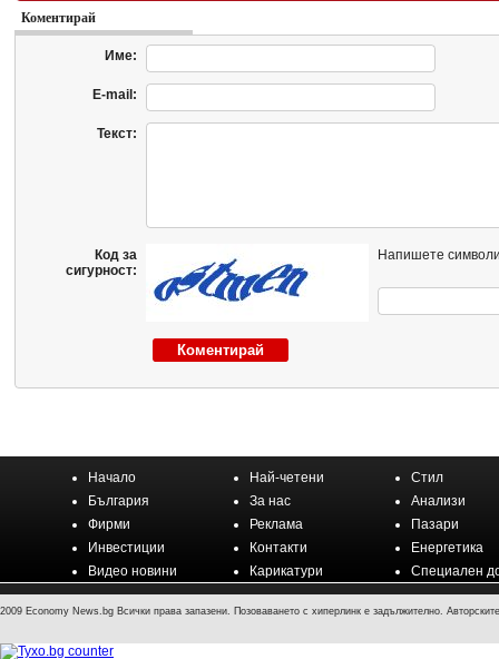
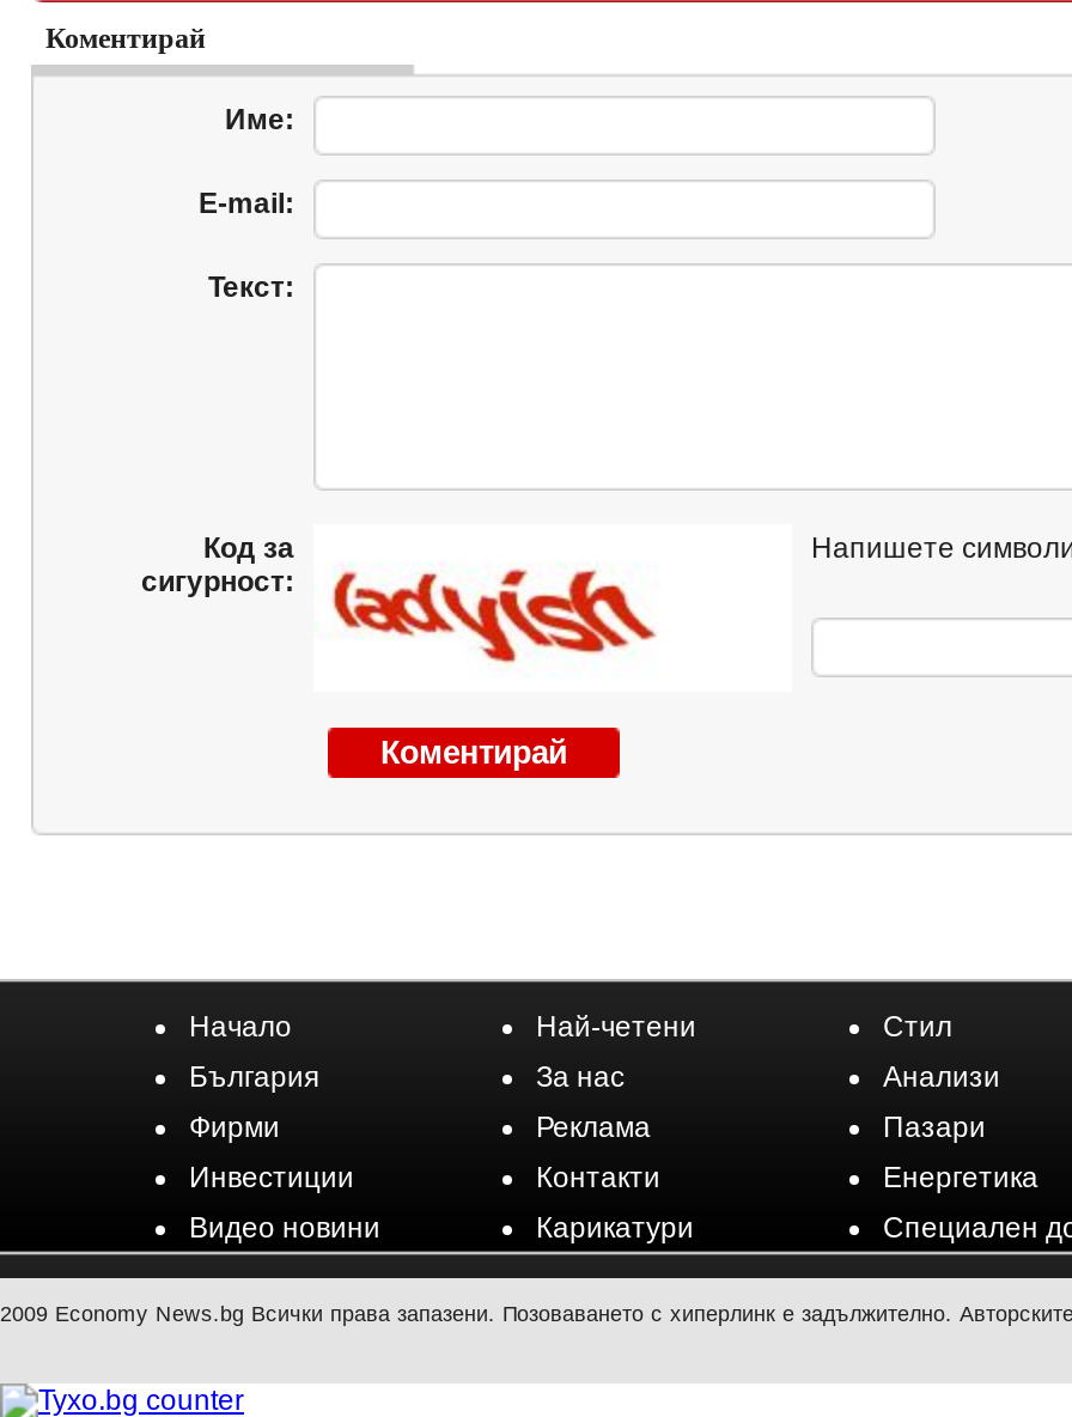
[153,258,310,308] [image] -> [330,558,660,665] [image]

